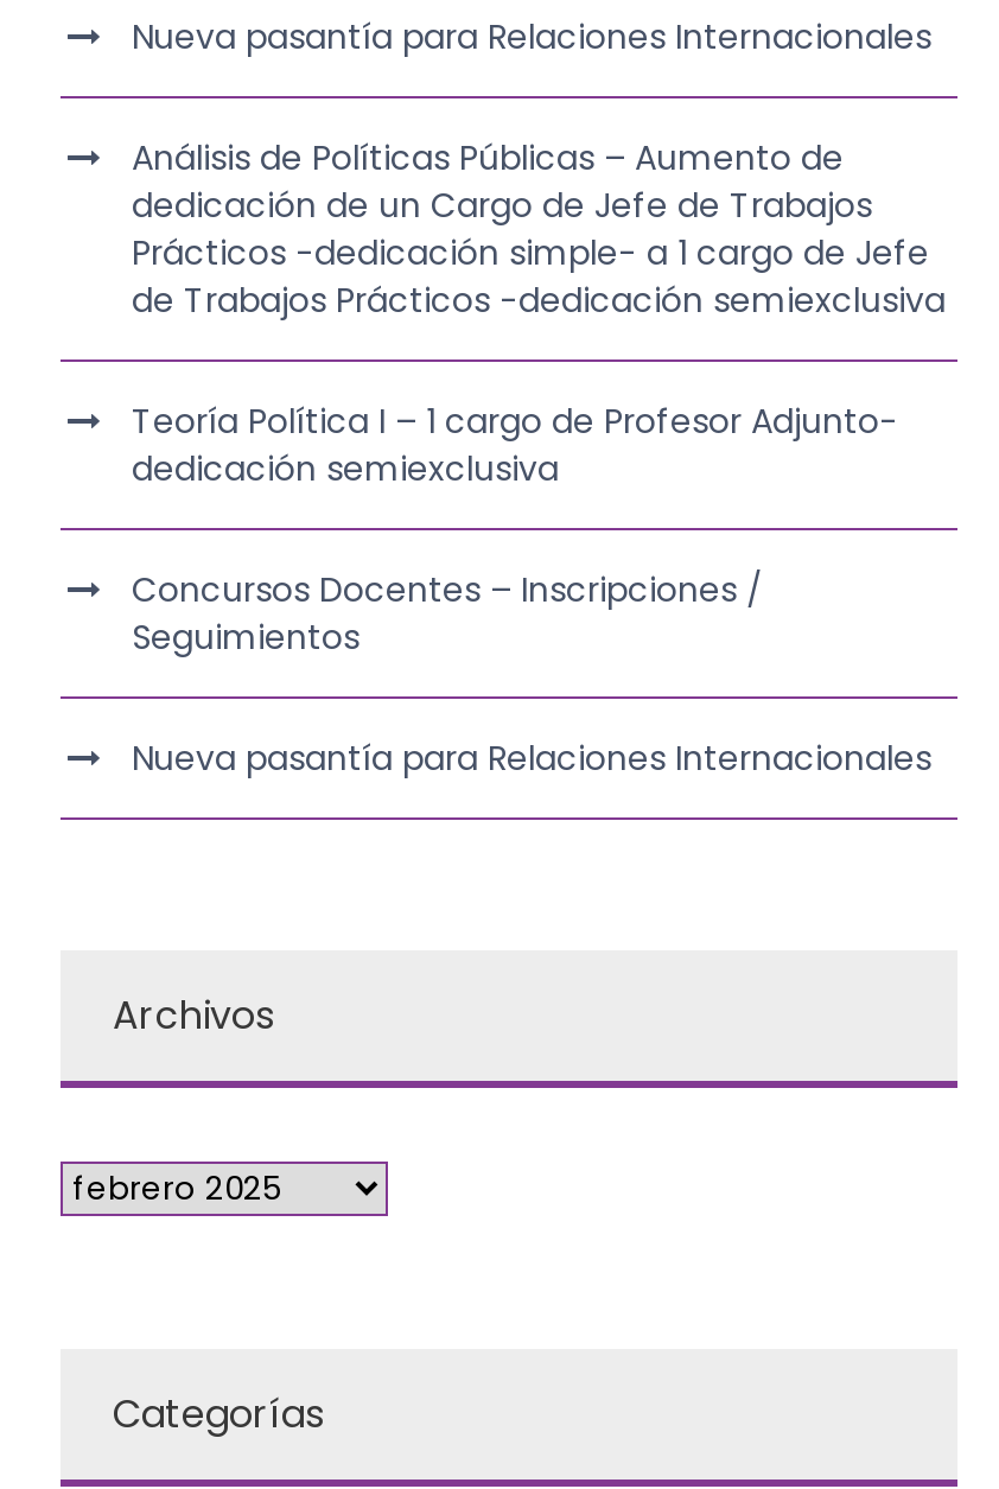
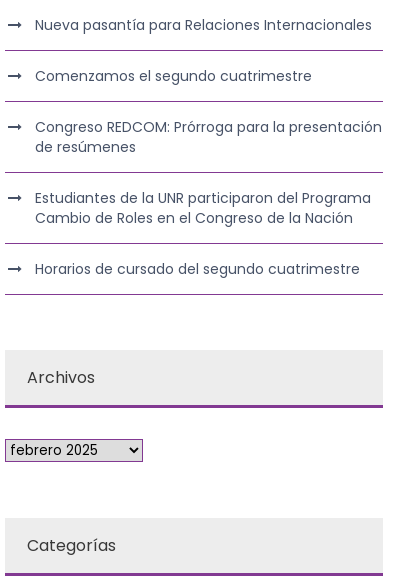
[132,134,946,324] Análisis de Políticas Públicas – Aumento de | dedicación de un Cargo de Jefe de Trabajos | Prácticos -dedicación simple- a 1 cargo de Jefe | de Trabajos Prácticos -dedicación semiexclusiva -> [35,66,312,86] Comenzamos el segundo cuatrimestre
[132,397,898,492] Teoría Política I – 1 cargo de Profesor Adjunto- | dedicación semiexclusiva -> [35,117,382,157] Congreso REDCOM: Prórroga para la presentación | de resúmenes
[132,566,763,661] Concursos Docentes – Inscripciones / | Seguimientos -> [35,188,371,228] Estudiantes de la UNR participaron del Programa | Cambio de Roles en el Congreso de la Nación
[132,734,931,782] Nueva pasantía para Relaciones Internacionales -> [35,259,360,279] Horarios de cursado del segundo cuatrimestre

